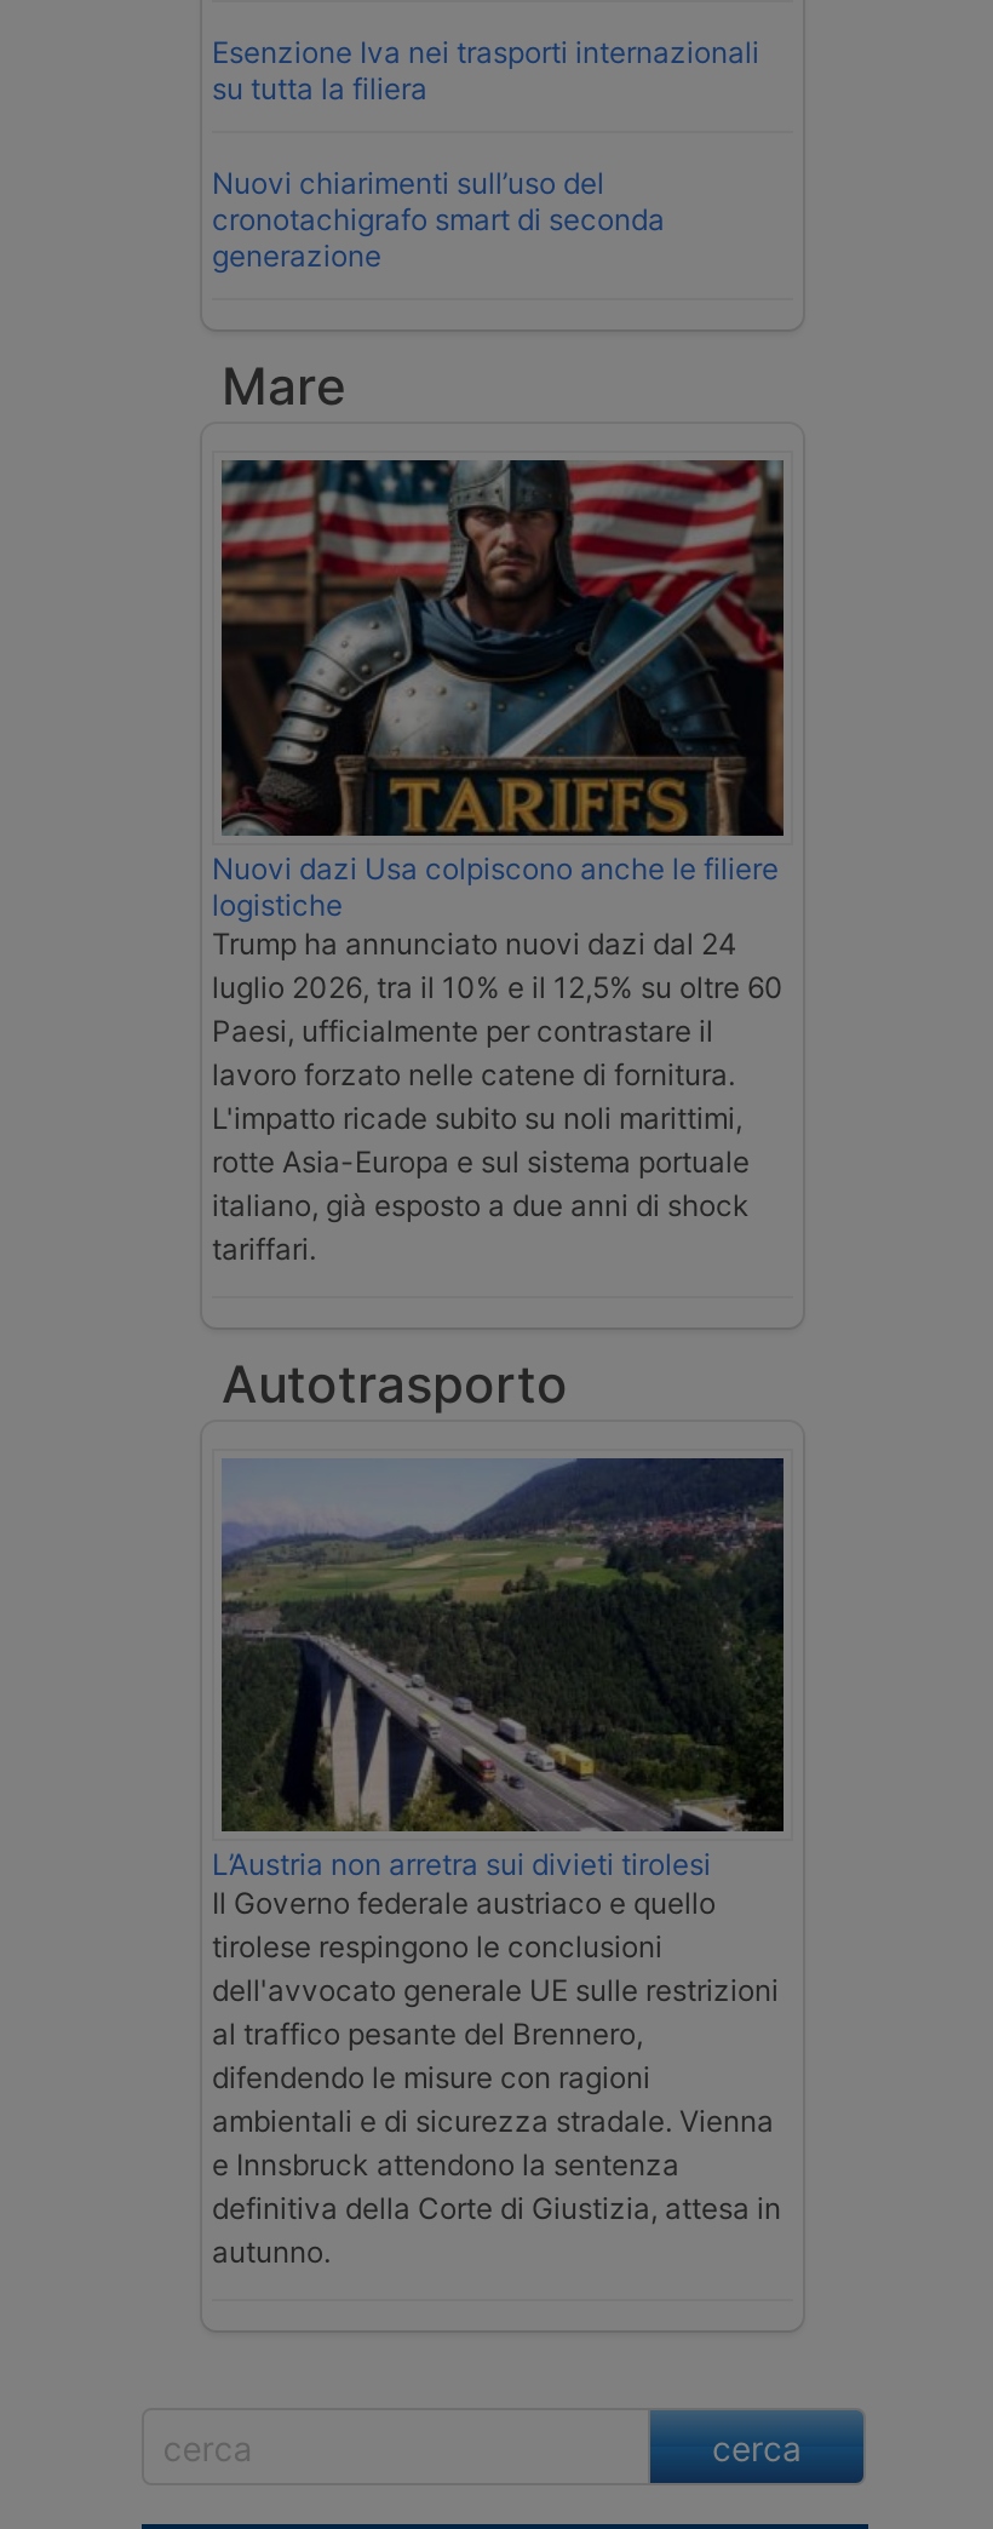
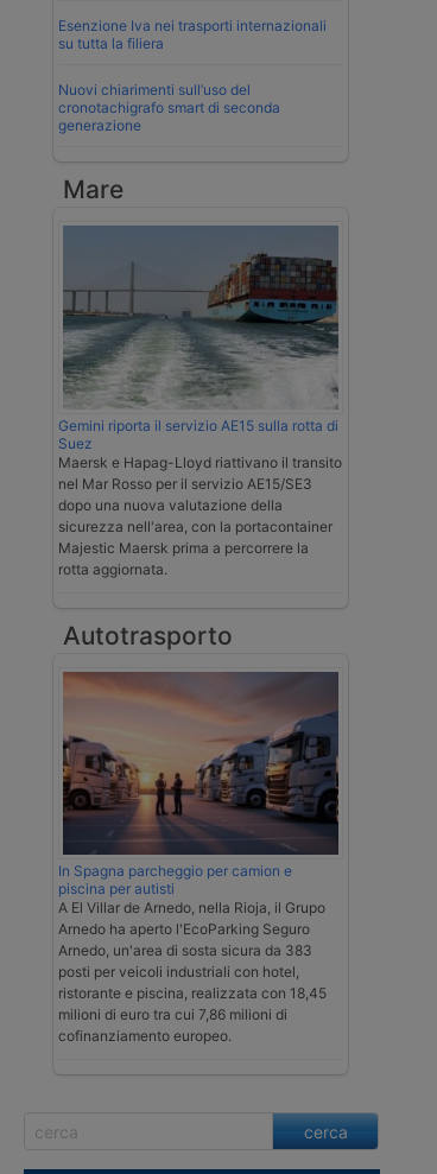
[219,458,786,831] [image] -> [62,224,340,364] [image]
[212,849,784,1266] Nuovi dazi Usa colpiscono anche le filiere | logistiche | Trump ha annunciato nuovi dazi dal 24 | luglio 2026, tra il 10% e il 12,5% su oltre 60 | Paesi, ufficialmente per contrastare il | lavoro forzato nelle catene di fornitura. | L'impatto ricade subito su noli marittimi, | rotte Asia-Europa e sul sistema portuale | italiano, già esposto a due anni di shock | tariffari. -> [58,416,342,578] Gemini riporta il servizio AE15 sulla rotta di | Suez | Maersk e Hapag-Lloyd riattivano il transito | nel Mar Rosso per il servizio AE15/SE3 | dopo una nuova valutazione della | sicurezza nell'area, con la portacontainer | Majestic Maersk prima a percorrere la | rotta aggiornata.
[212,1458,784,2271] [image] | L’Austria non arretra sui divieti tirolesi | Il Governo federale austriaco e quello | tirolese respingono le conclusioni | dell'avvocato generale UE sulle restrizioni | al traffico pesante del Brennero, | difendendo le misure con ragioni | ambientali e di sicurezza stradale. Vienna | e Innsbruck attendono la sentenza | definitiva della Corte di Giustizia, attesa in | autunno. -> [58,671,340,1045] [image] | In Spagna parcheggio per camion e | piscina per autisti | A El Villar de Arnedo, nella Rioja, il Grupo | Arnedo ha aperto l'EcoParking Seguro | Arnedo, un'area di sosta sicura da 383 | posti per veicoli industriali con hotel, | ristorante e piscina, realizzata con 18,45 | milioni di euro tra cui 7,86 milioni di | cofinanziamento europeo.

